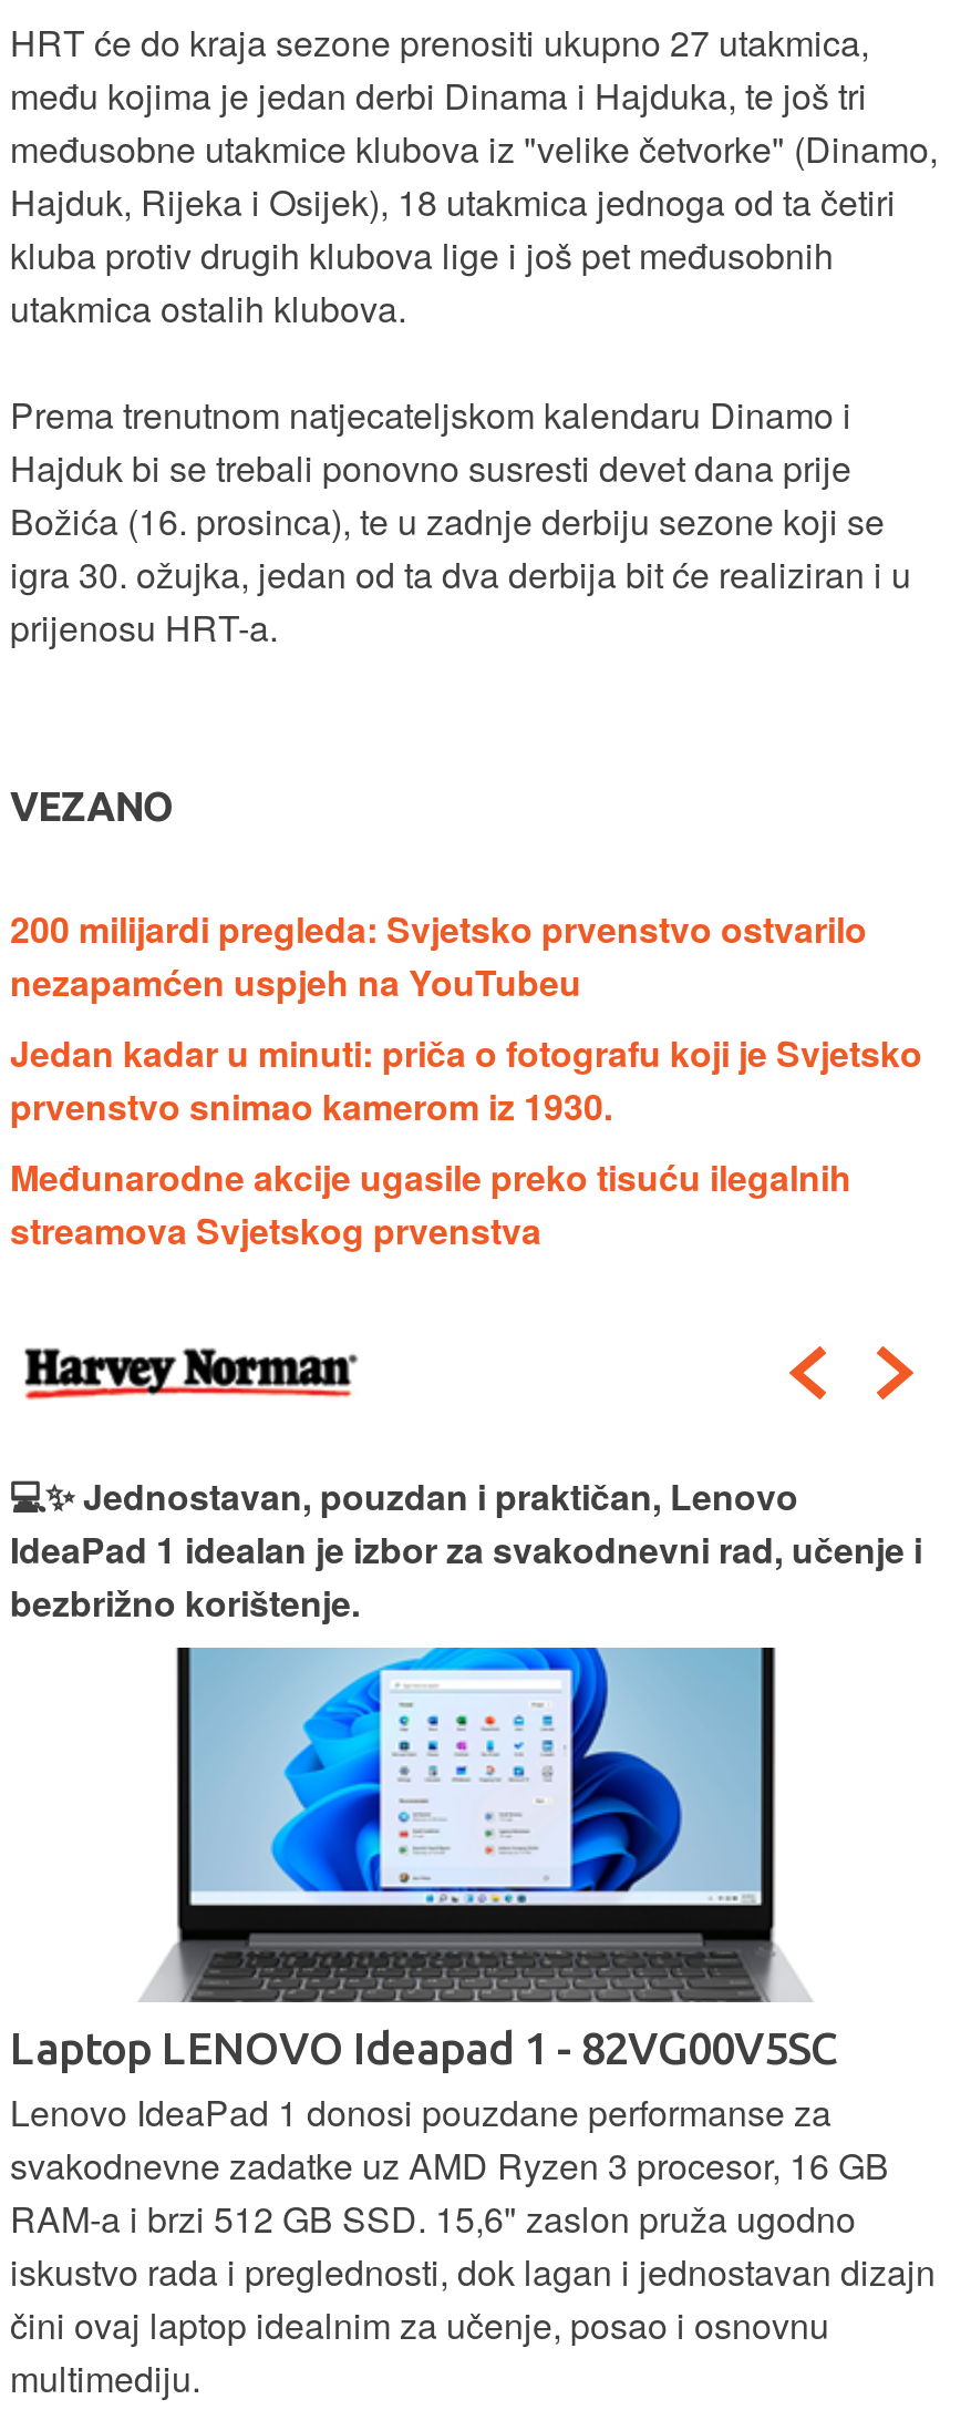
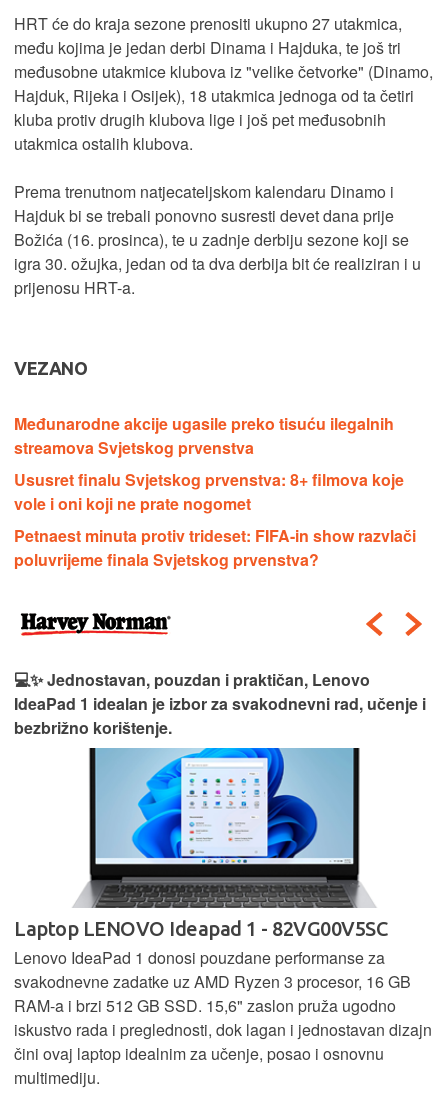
[10,903,922,1131] 200 milijardi pregleda: Svjetsko prvenstvo ostvarilo | nezapamćen uspjeh na YouTubeu | Jedan kadar u minuti: priča o fotografu koji je Svjetsko | prvenstvo snimao kamerom iz 1930. -> none
moved [10,1151,851,1255] -> [14,412,394,459]: Međunarodne akcije ugasile preko tisuću ilegalnih | streamova Svjetskog prvenstva
none -> [14,468,416,571] Ususret finalu Svjetskog prvenstva: 8+ filmova koje | vole i oni koji ne prate nogomet | Petnaest minuta protiv trideset: FIFA-in show razvlači | poluvrijeme finala Svjetskog prvenstva?

